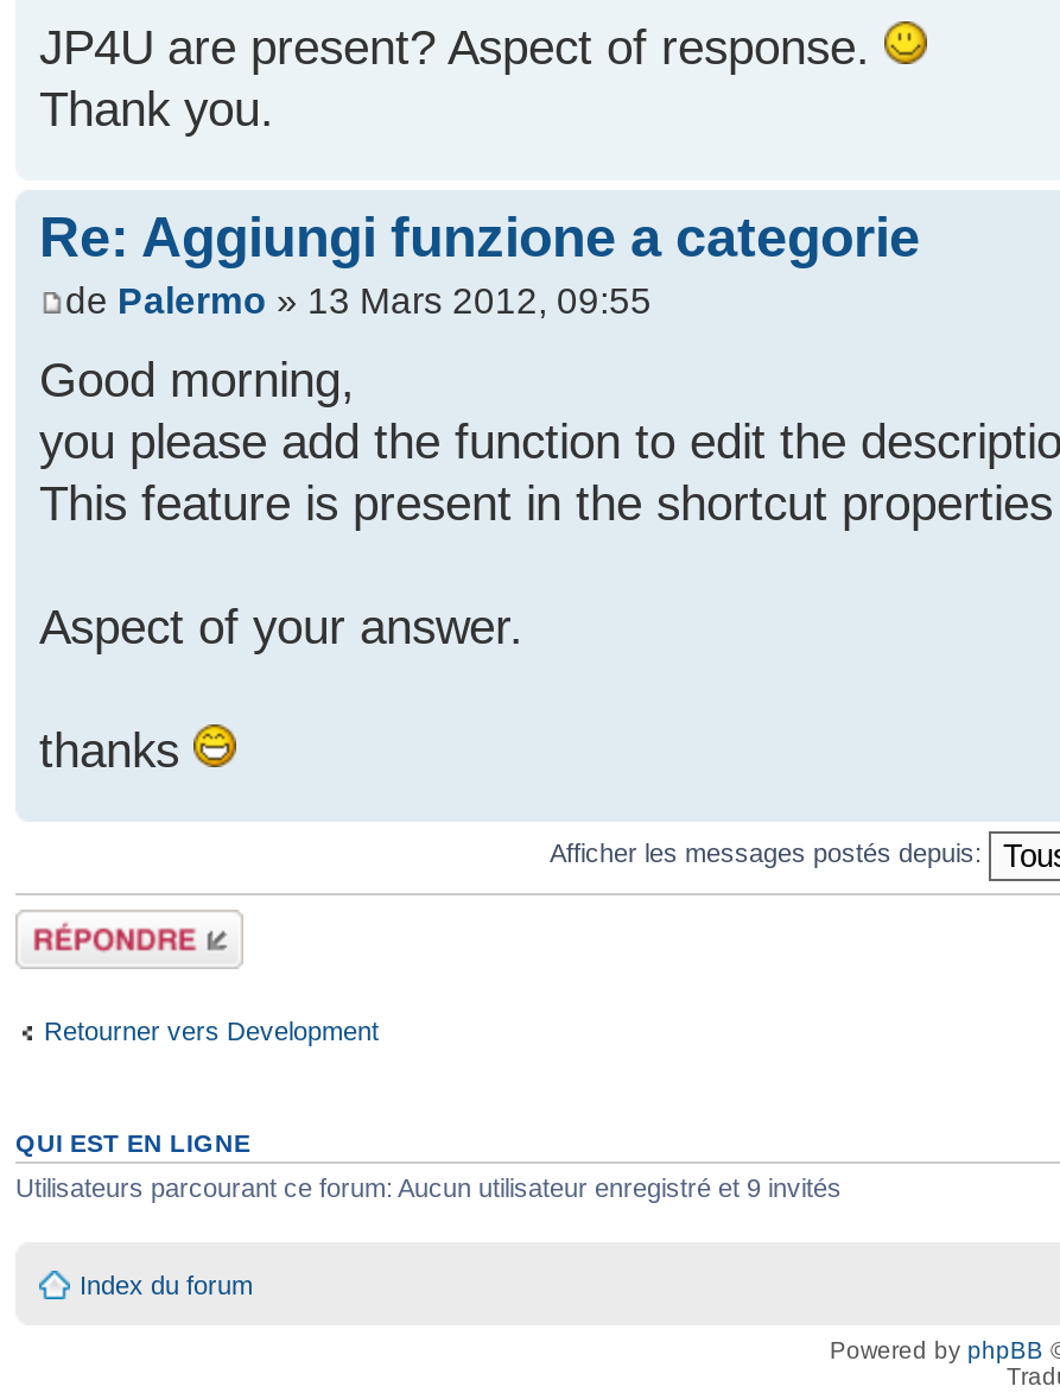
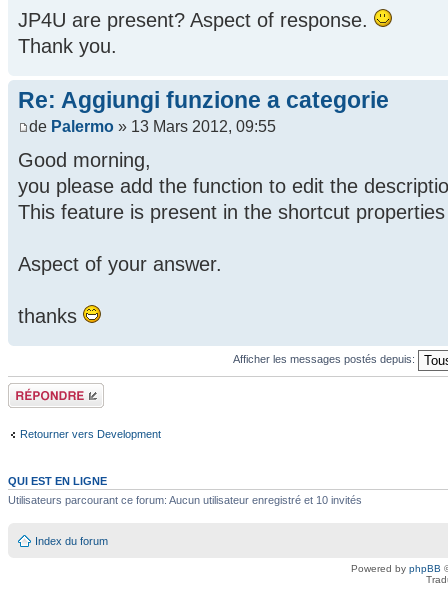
[15,1172,842,1201] Utilisateurs parcourant ce forum: Aucun utilisateur enregistré et 9 invités -> [8,494,362,506] Utilisateurs parcourant ce forum: Aucun utilisateur enregistré et 10 invités

